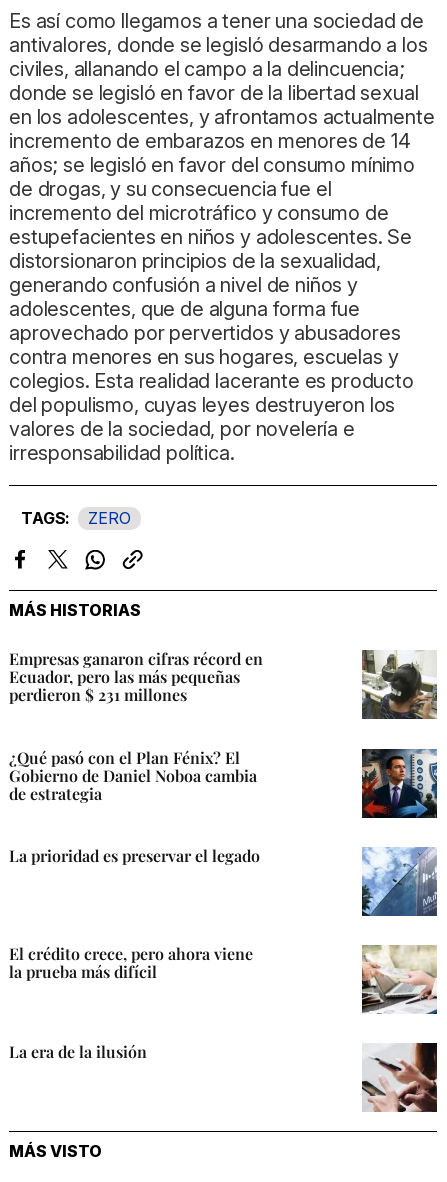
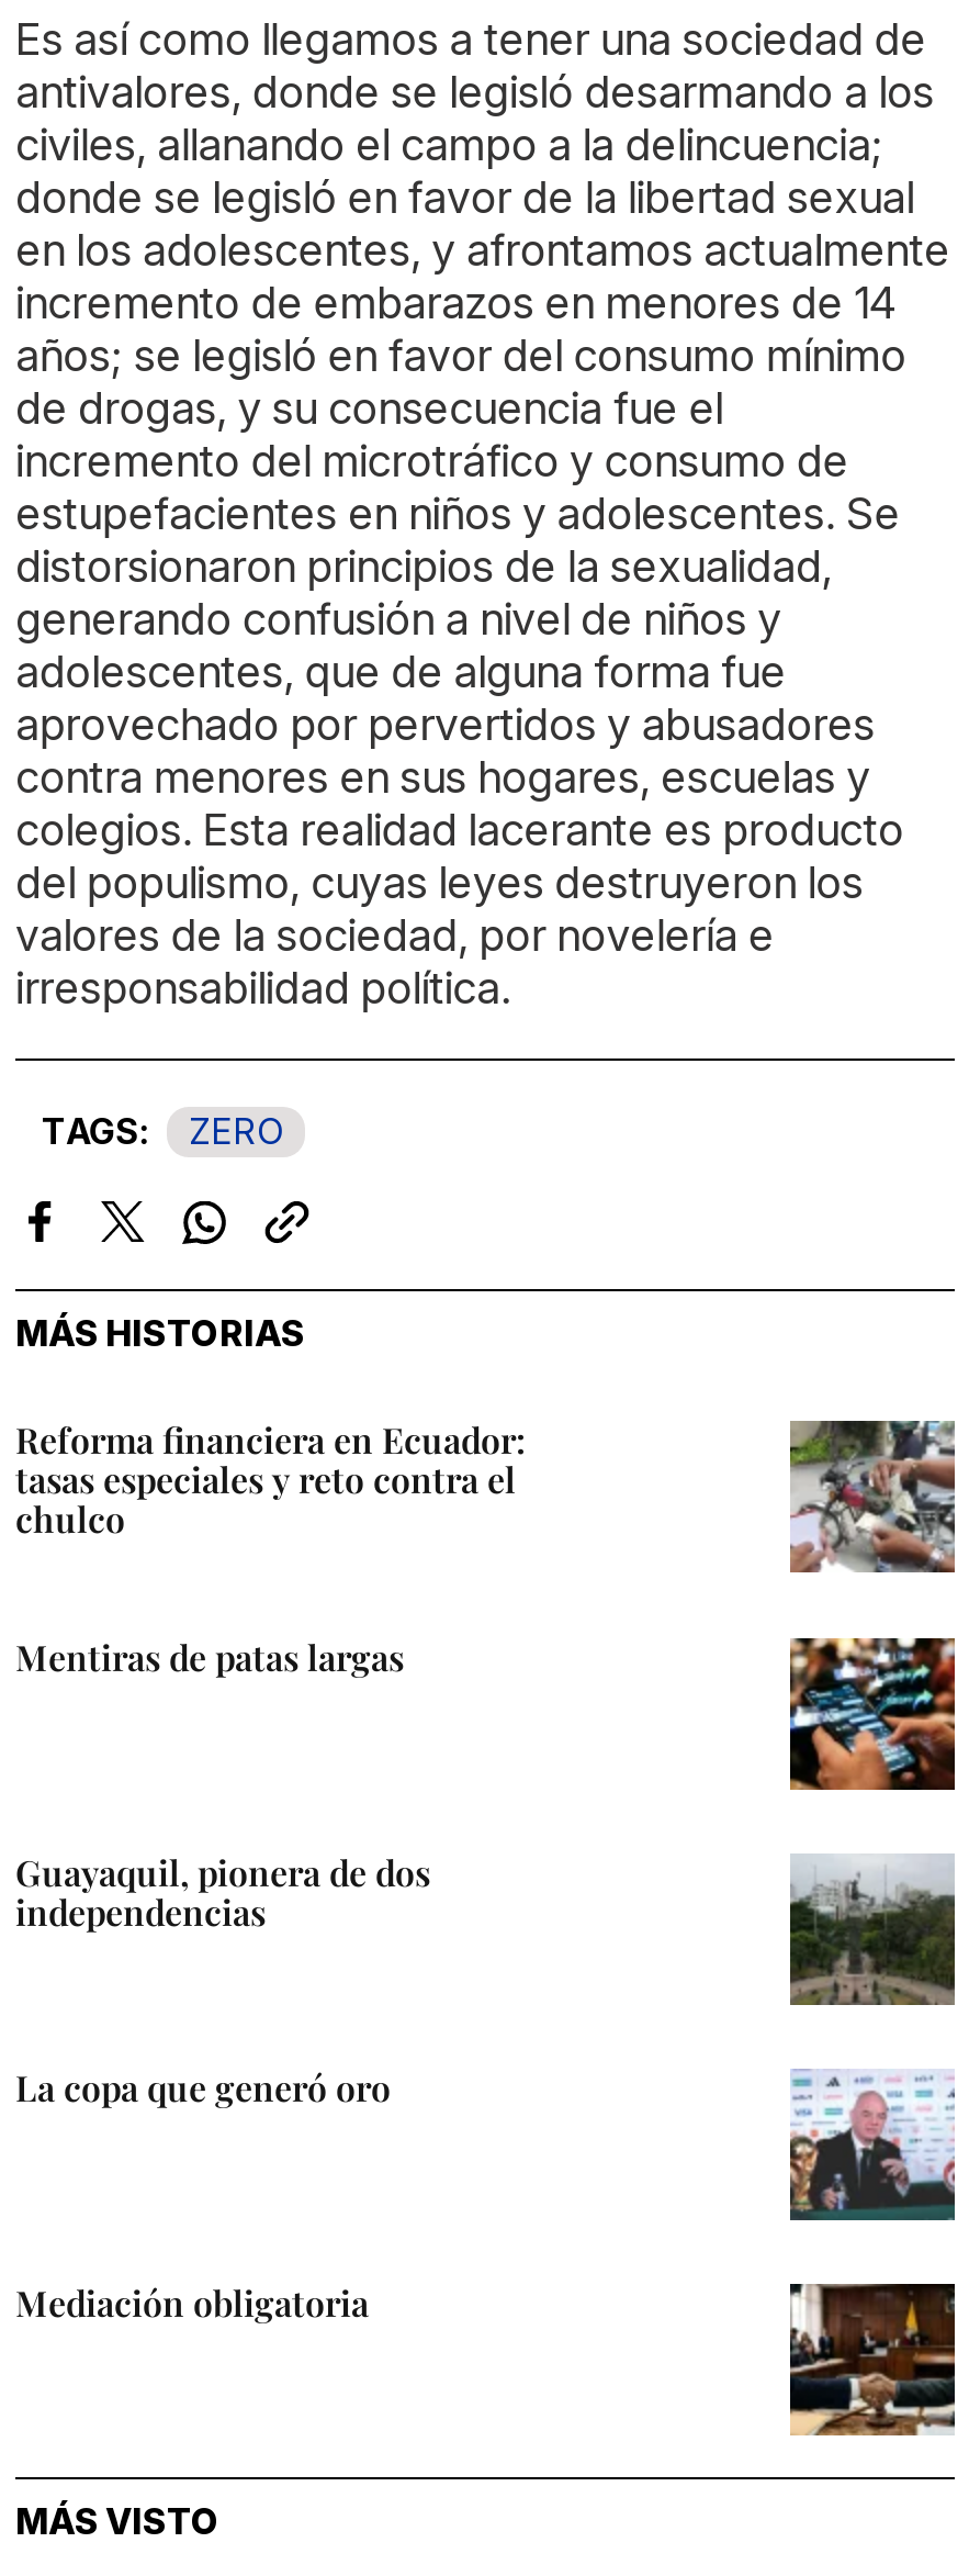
[9,648,263,705] Empresas ganaron cifras récord en | Ecuador, pero las más pequeñas | perdieron $ 231 millones -> [15,1418,527,1543] Reforma financiera en Ecuador: | tasas especiales y reto contra el | chulco
[361,650,437,720] [image] -> [788,1419,957,1575] [image]
[9,747,257,804] ¿Qué pasó con el Plan Fénix? El | Gobierno de Daniel Noboa cambia | de estrategia -> [15,1633,404,1679] Mentiras de patas largas
[361,748,438,819] [image] -> [788,1636,957,1792] [image]
[9,845,260,866] La prioridad es preservar el legado -> [15,1849,430,1934] Guayaquil, pionera de dos | independencias
[361,847,438,917] [image] -> [788,1856,957,2005] [image]
[9,943,253,982] El crédito crece, pero ahora viene | la prueba más difícil -> [15,2064,391,2110] La copa que generó oro
[361,944,437,1014] [image] -> [790,2069,957,2222] [image]
[9,1041,147,1062] La era de la ilusión -> [15,2280,369,2326] Mediación obligatoria
[362,1042,438,1113] [image] -> [788,2282,955,2438] [image]

